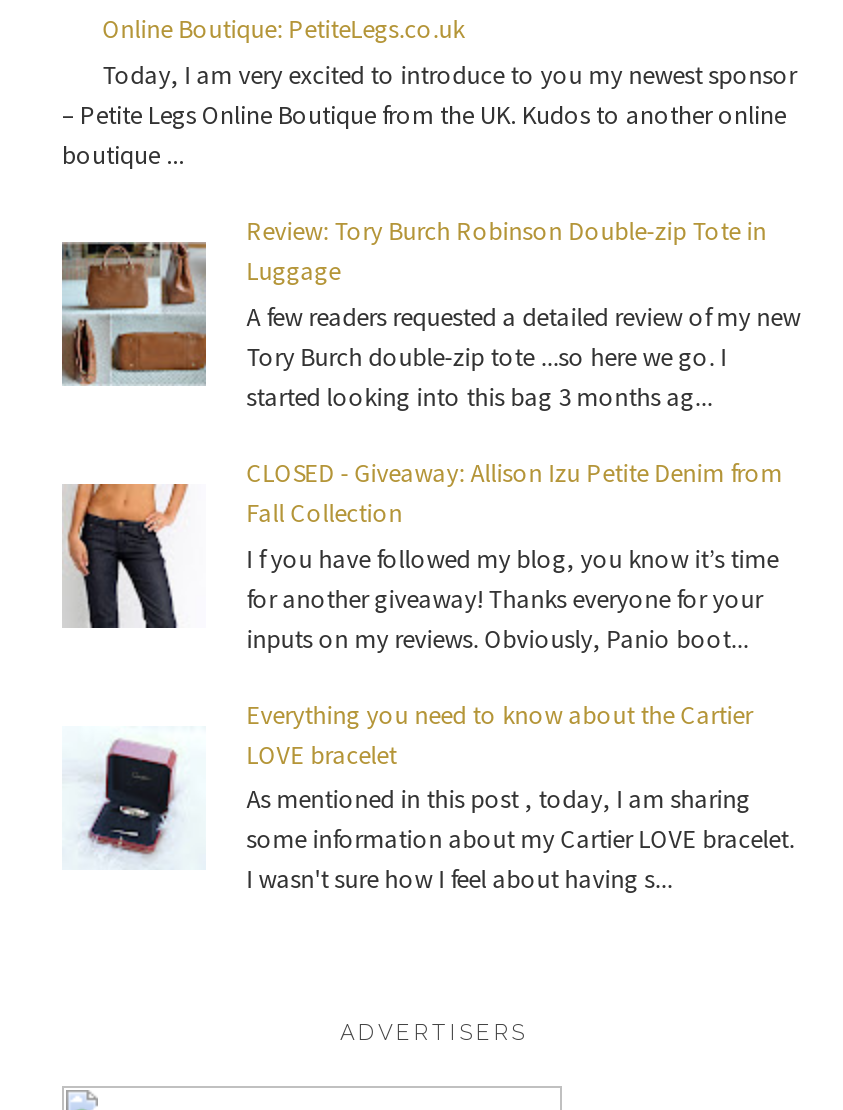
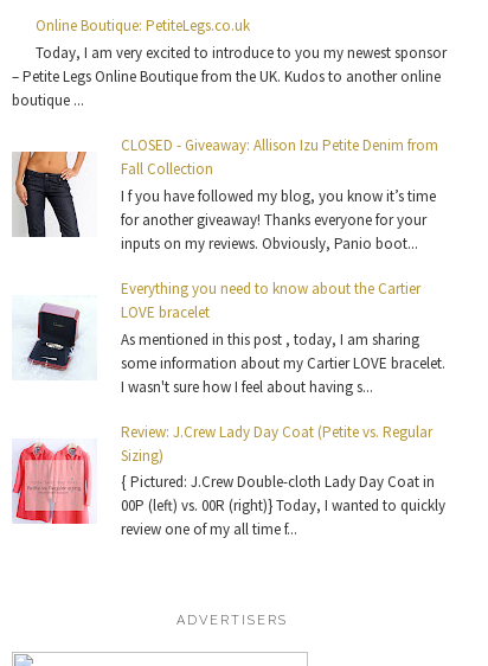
[62,214,800,414] [image] | Review: Tory Burch Robinson Double-zip Tote in | Luggage | A few readers requested a detailed review of my new | Tory Burch double-zip tote ...so here we go. I | started looking into this bag 3 months ag... -> none
moved [60,456,794,897] -> [11,135,446,397]: [image] | CLOSED - Giveaway: Allison Izu Petite Denim from | Fall Collection | ... | some information about my Cartier LOVE bracelet. | I wasn't sure how I feel about having s...
none -> [12,422,446,540] [image] | Review: J.Crew Lady Day Coat (Petite vs. Regular | Sizing) | { Pictured: J.Crew Double-cloth Lady Day Coat in | 00P (left) vs. 00R (right)} Today, I wanted to quickly | review one of my all time f...

